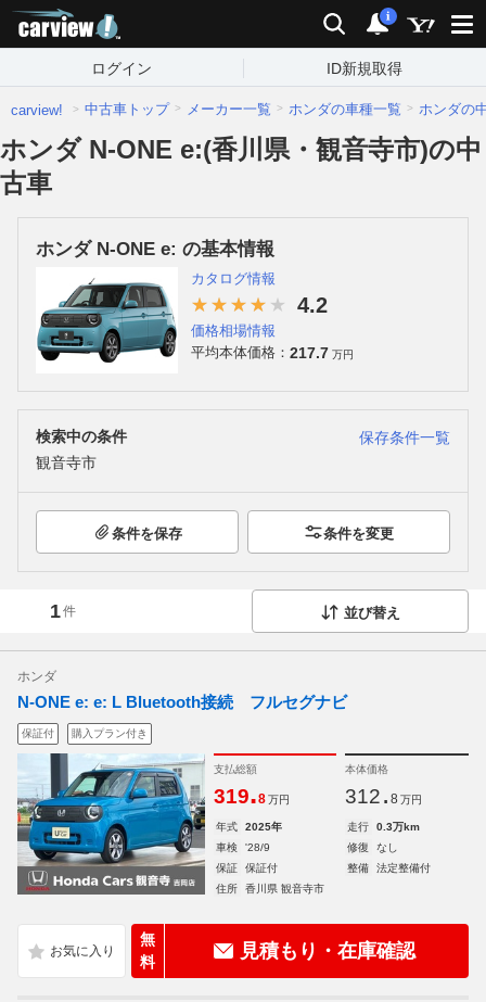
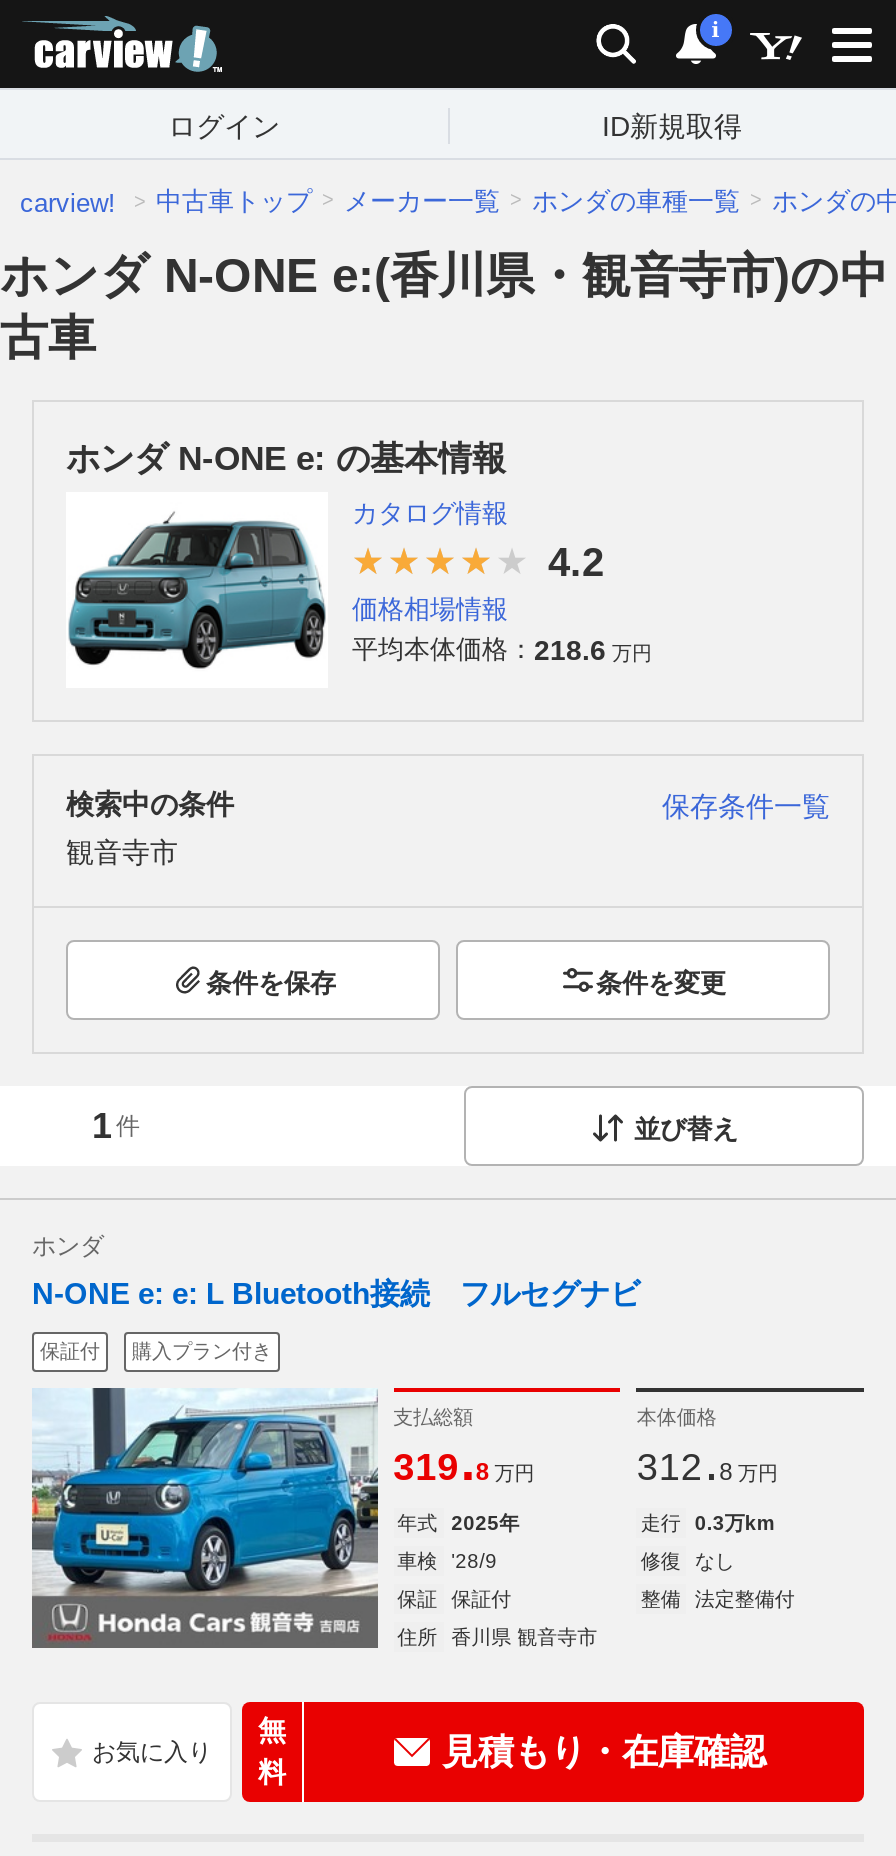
[191,344,354,361] 平均本体価格：217.7 万円 -> [352,633,652,665] 平均本体価格：218.6 万円

